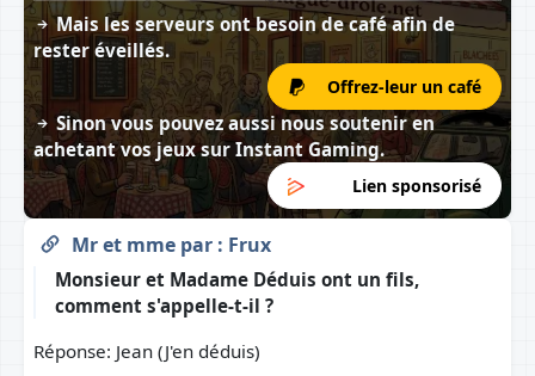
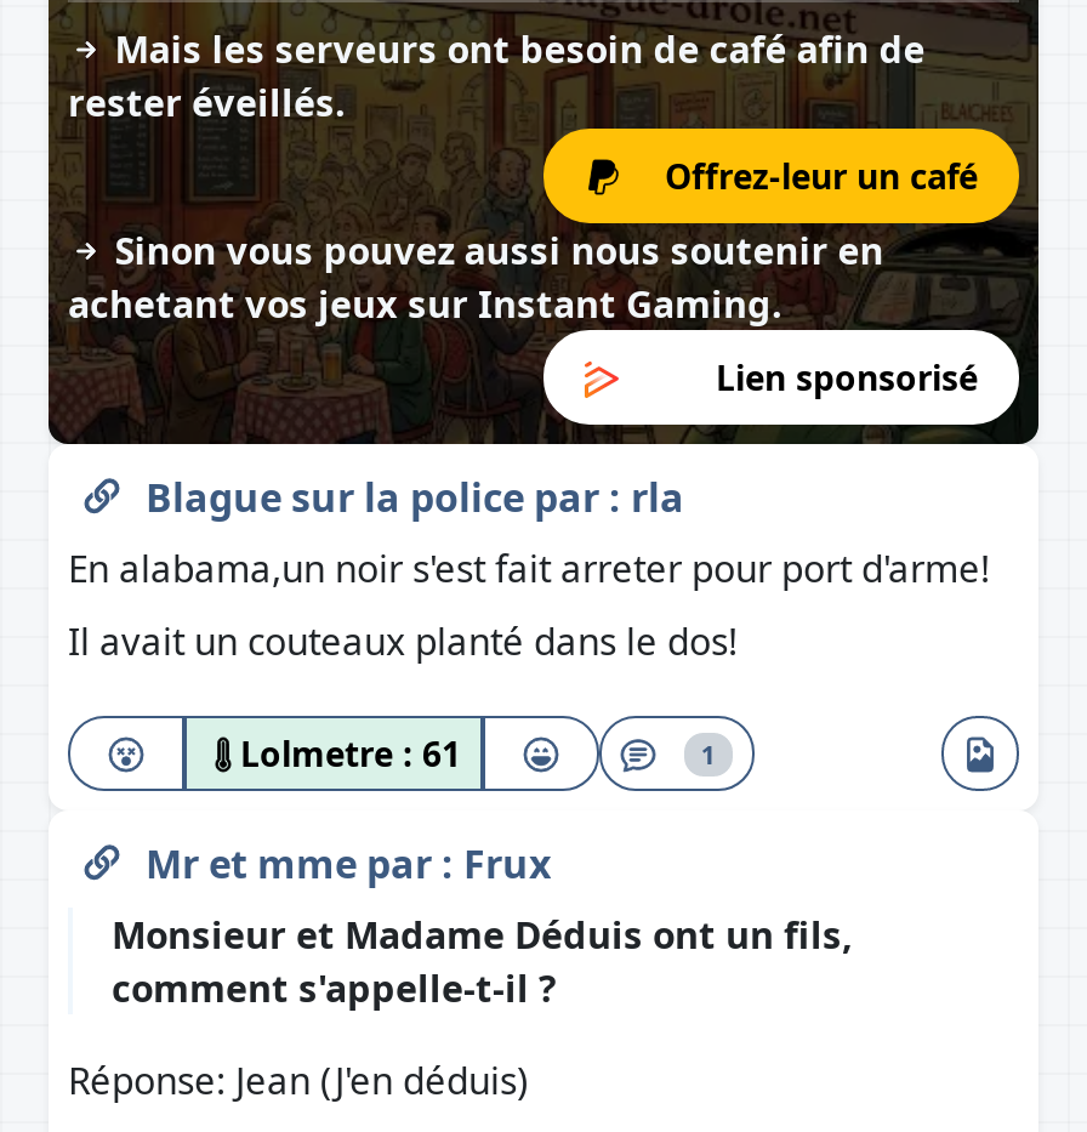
none -> [66,471,990,793] [image] | Blague sur la police par : rla | En alabama,un noir s'est fait arreter pour port d'arme! | Il avait un couteaux planté dans le dos! | Lolmetre : 61 | 1
none -> [939,713,1021,793] [image]

